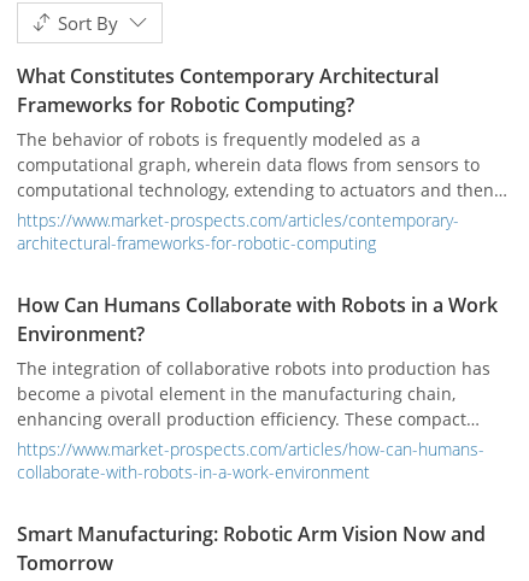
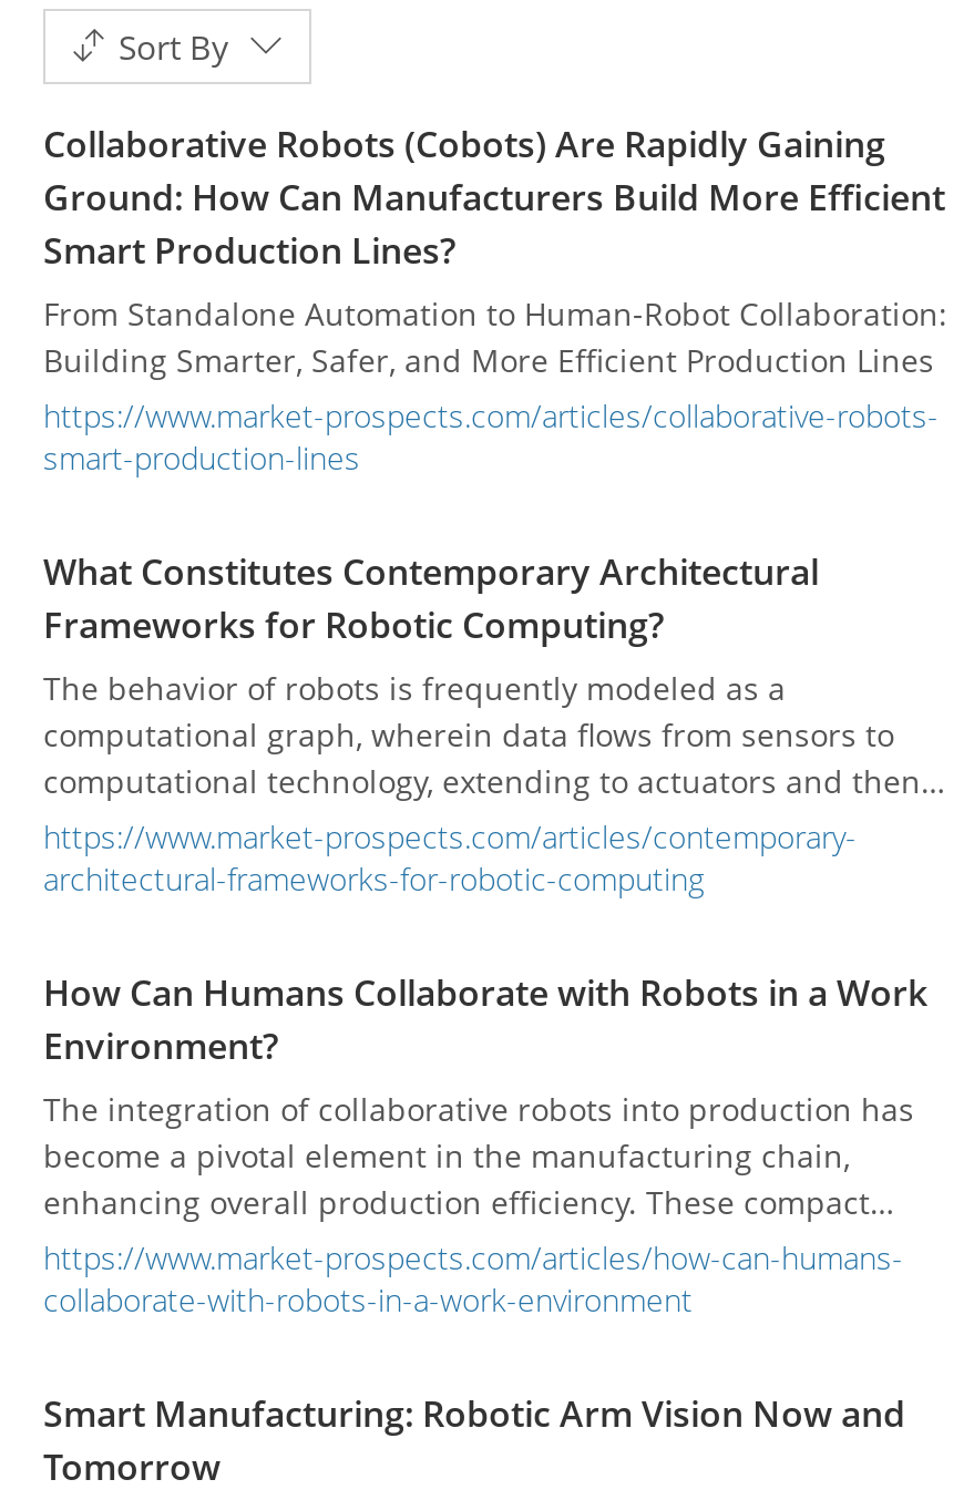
none -> [43,120,947,479] Collaborative Robots (Cobots) Are Rapidly Gaining | Ground: How Can Manufacturers Build More Efficient | Smart Production Lines? | From Standalone Automation to Human-Robot Collaboration: | Building Smarter, Safer, and More Efficient Production Lines | https://www.market-prospects.com/articles/collaborative-robots- | smart-production-lines

